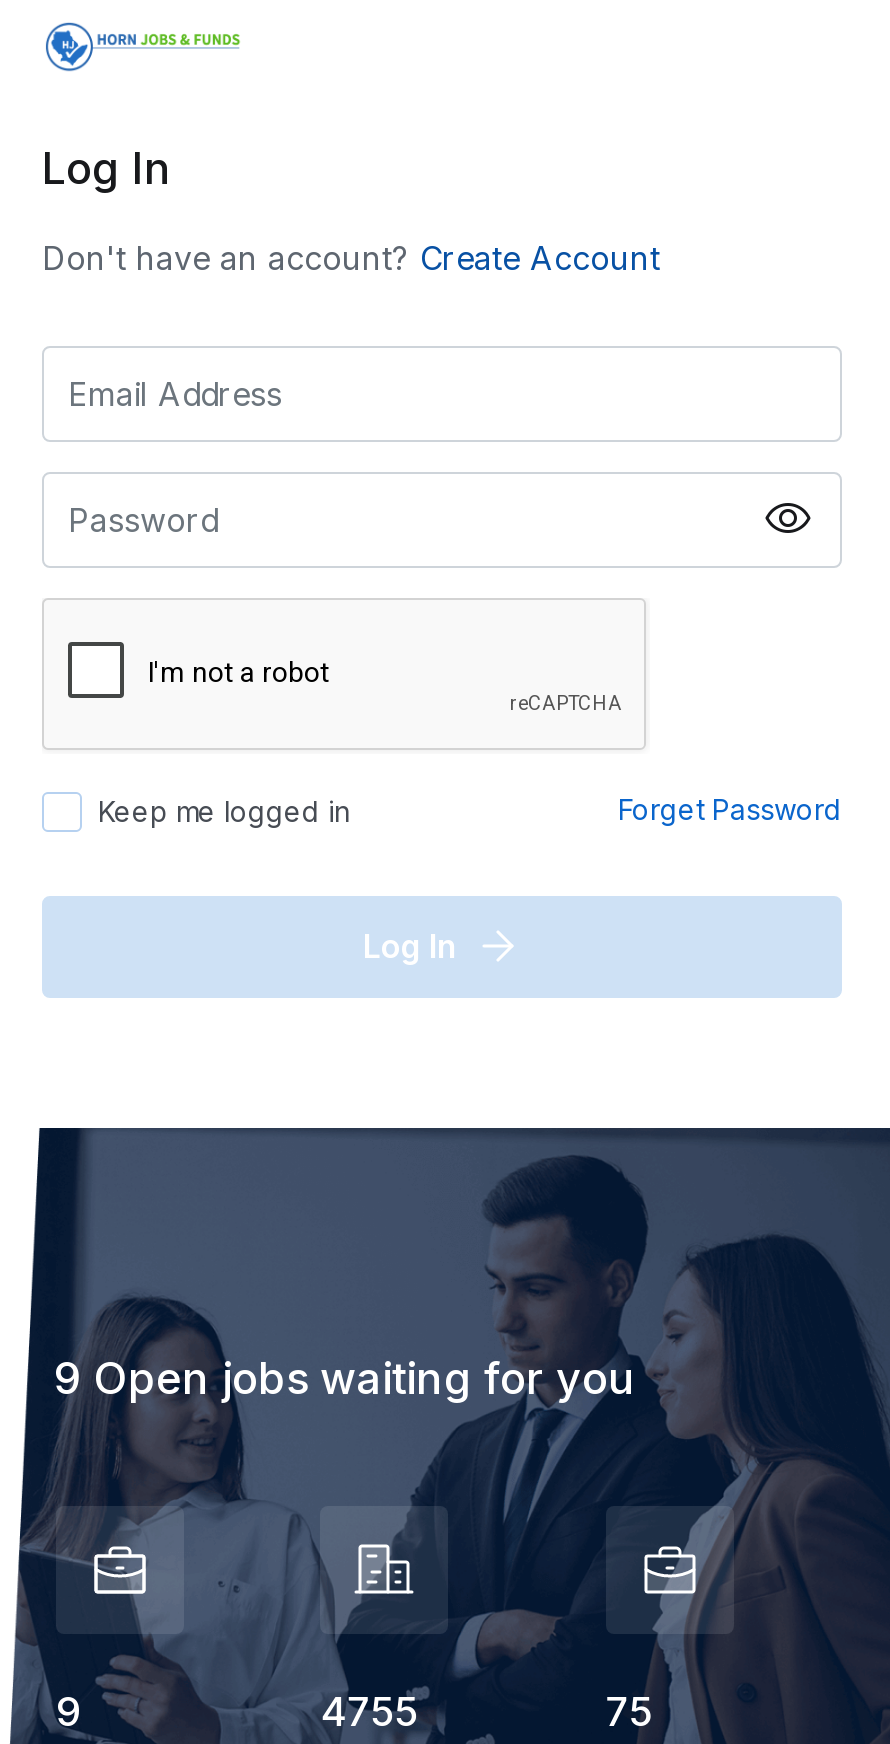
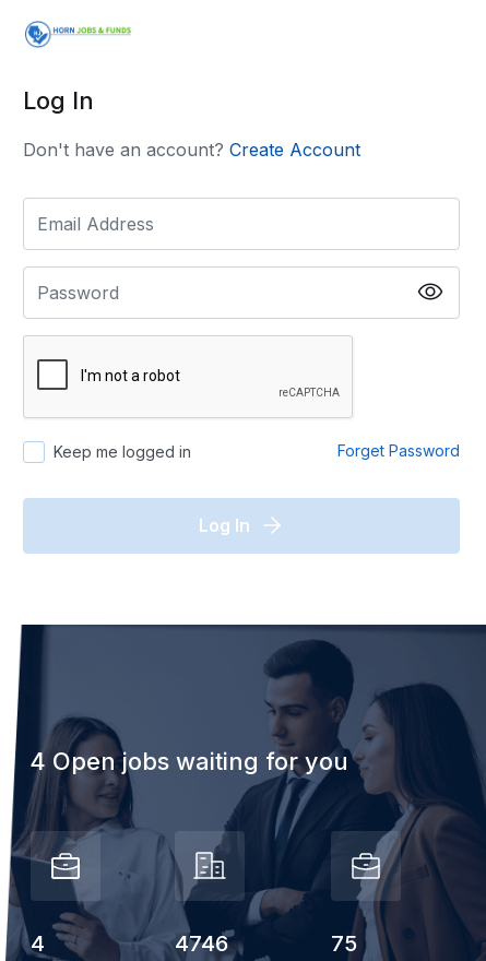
[54,1352,636,1404] 9 Open jobs waiting for you -> [29,747,348,775] 4 Open jobs waiting for you
[56,1688,80,1736] 9 -> [31,931,45,957] 4
[321,1688,419,1736] 4755 -> [175,931,229,957] 4746

